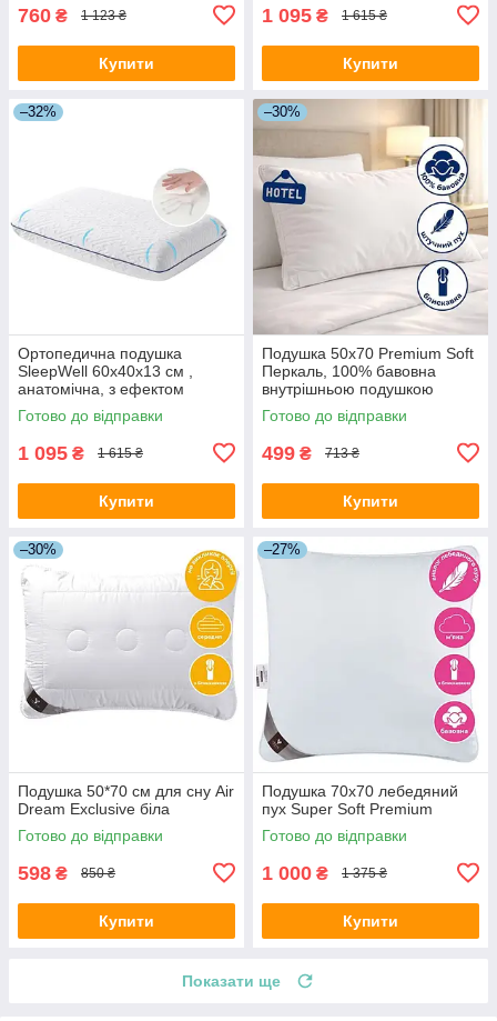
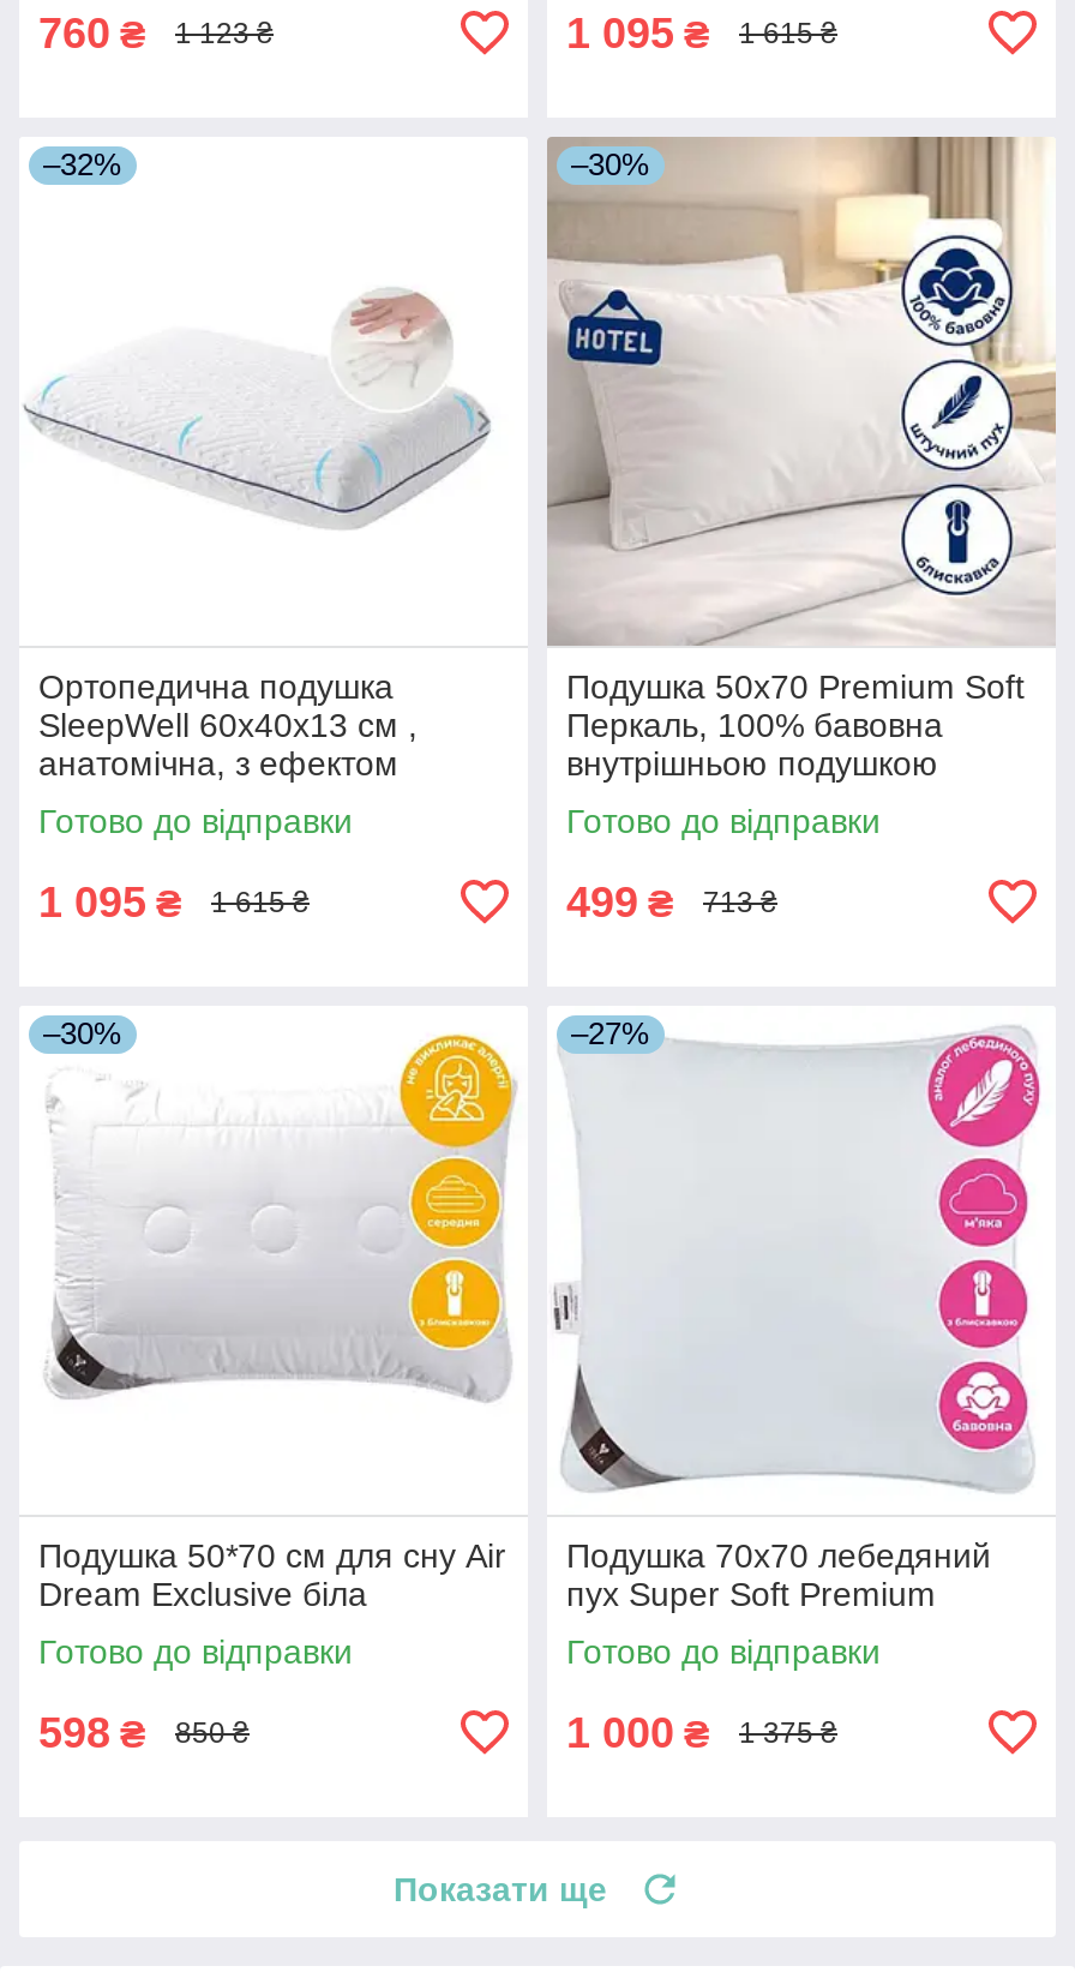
[99,54,154,72] Купити -> none
[343,54,398,72] Купити -> none
[99,492,154,510] Купити -> none
[343,492,398,510] Купити -> none
[99,912,154,930] Купити -> none
[343,912,398,930] Купити -> none

